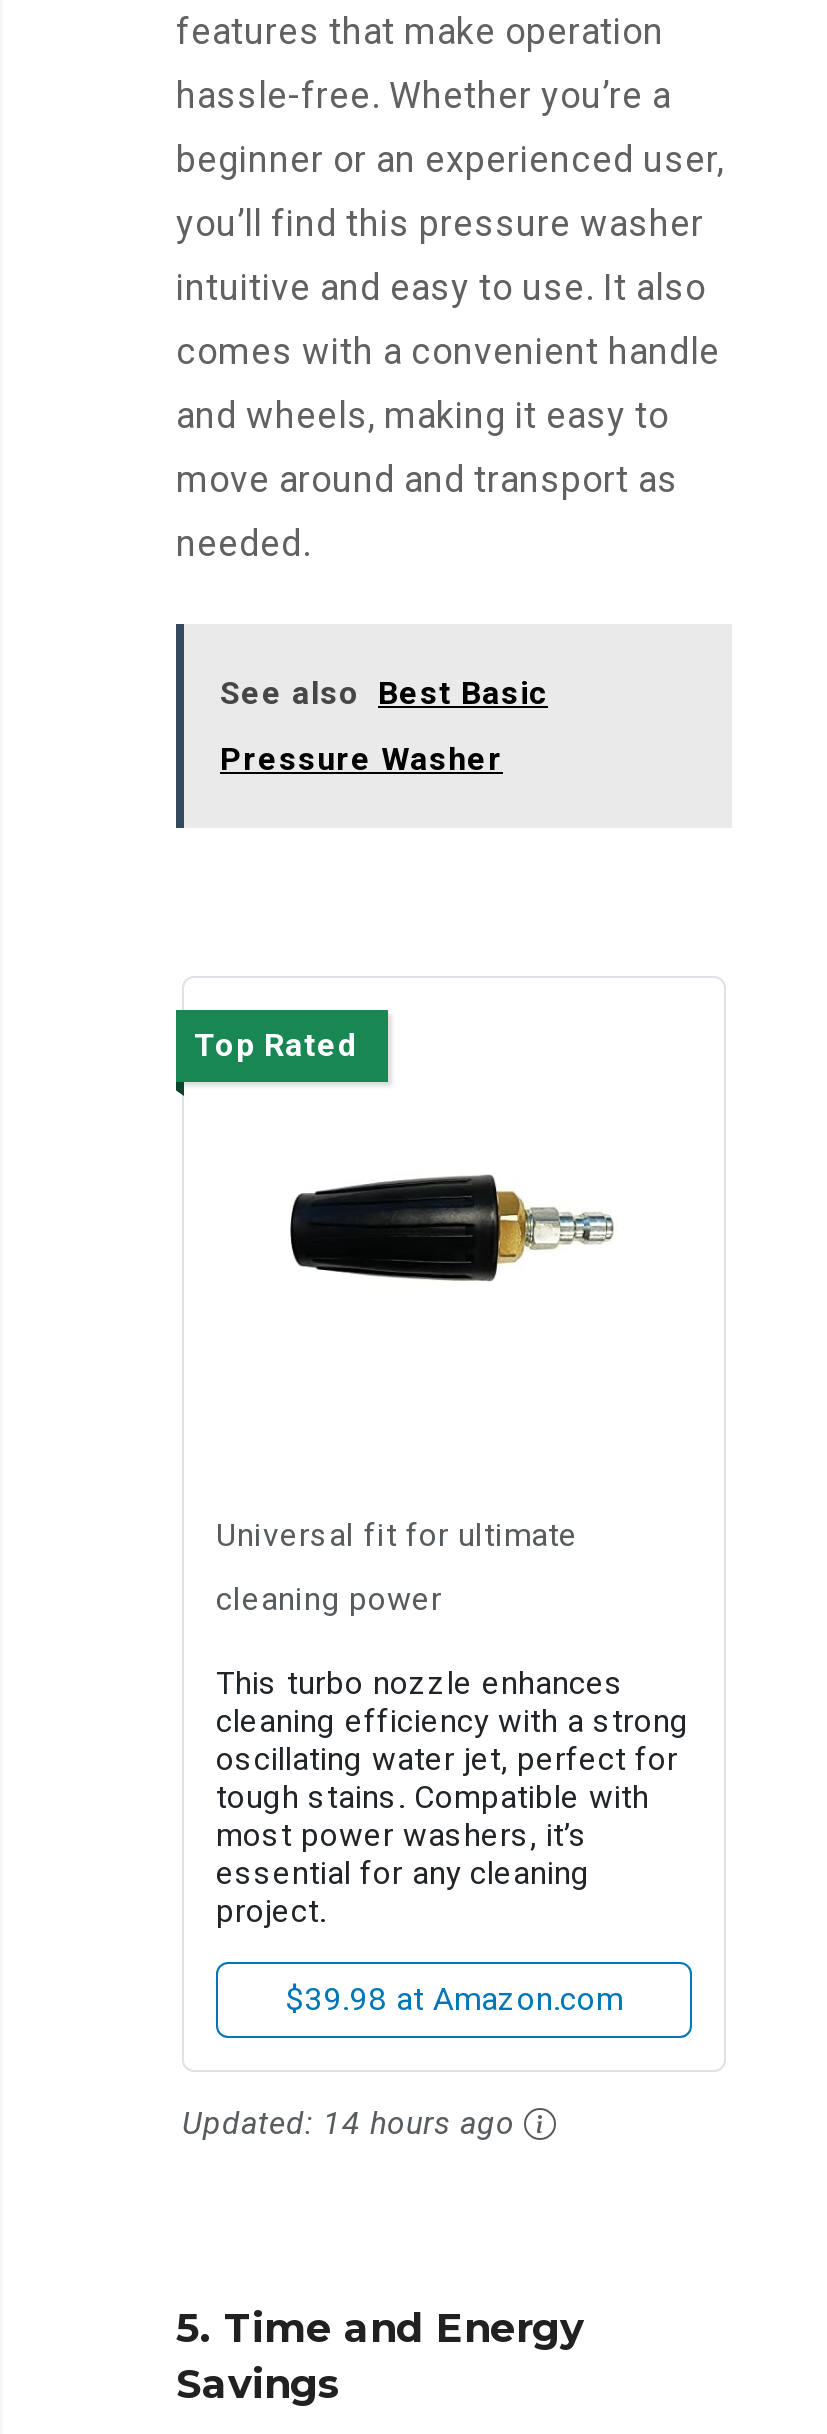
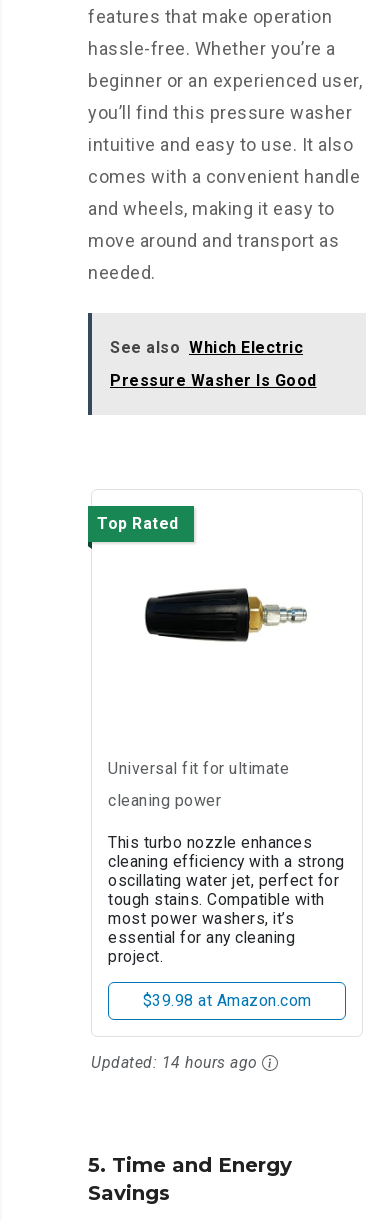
[220,674,548,712] See also Best Basic -> [110,338,303,357] See also Which Electric
[220,740,503,778] Pressure Washer -> [110,371,316,390] Pressure Washer Is Good

